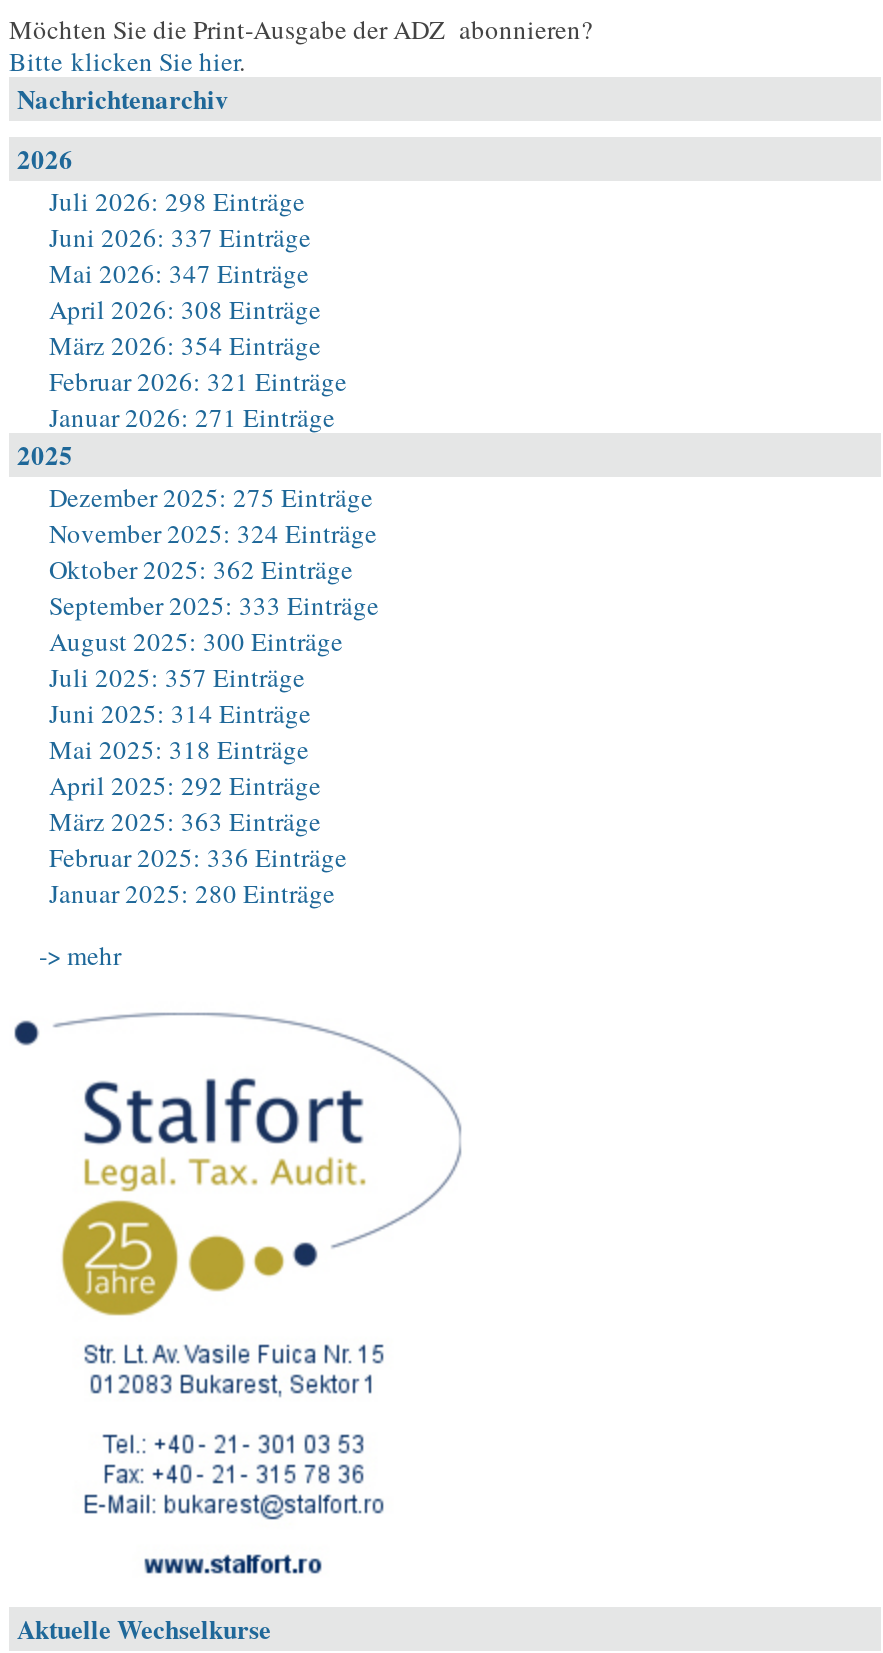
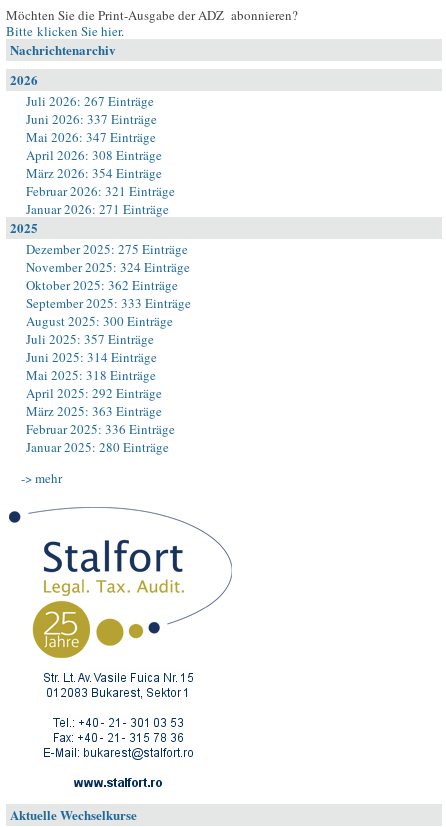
[49,183,305,219] Juli 2026: 298 Einträge -> [26,92,154,110] Juli 2026: 267 Einträge

